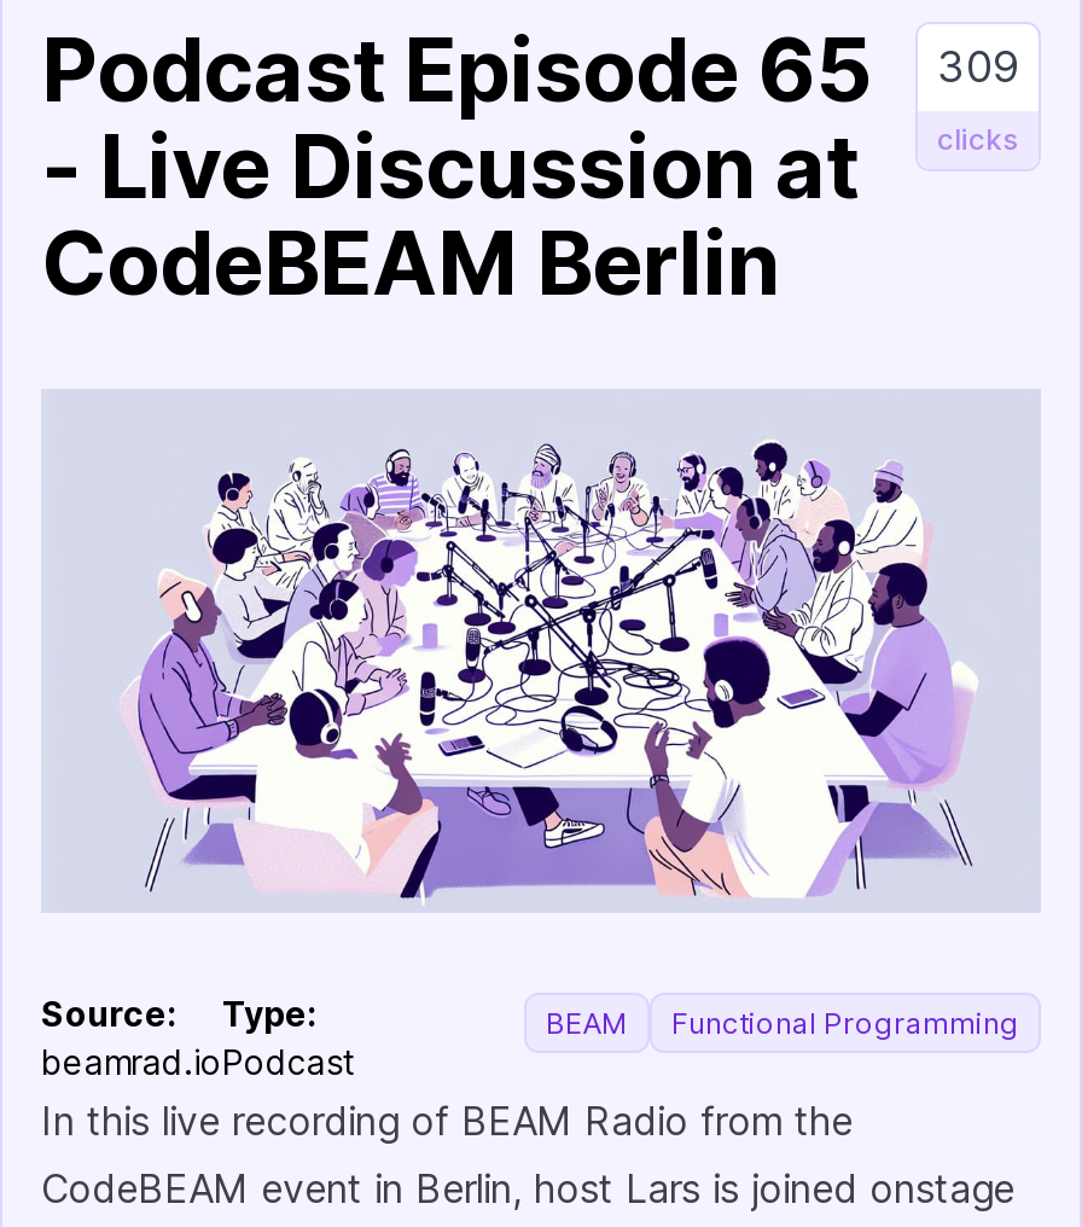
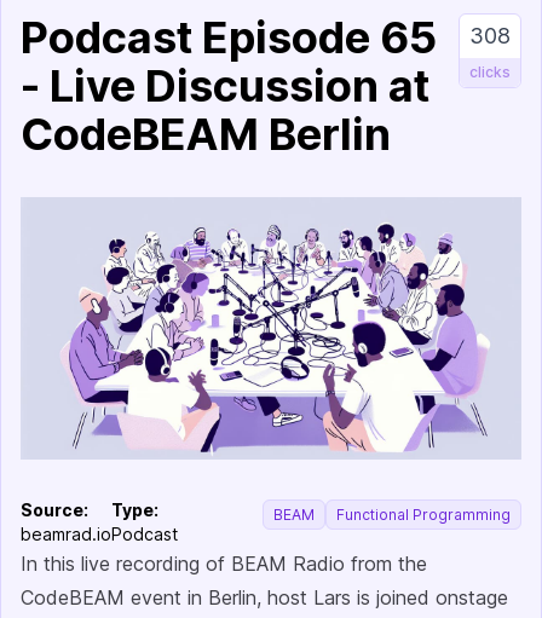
[41,17,1019,123] Podcast Episode 65 309 -> [21,11,511,64] Podcast Episode 65 308

